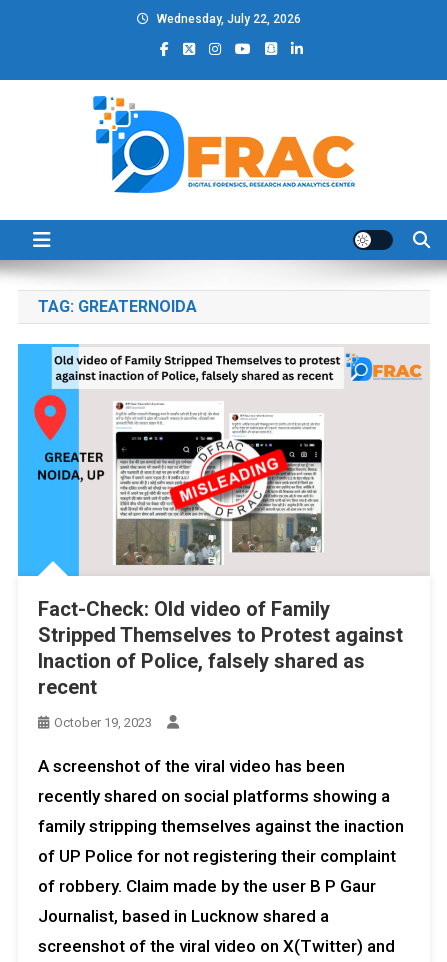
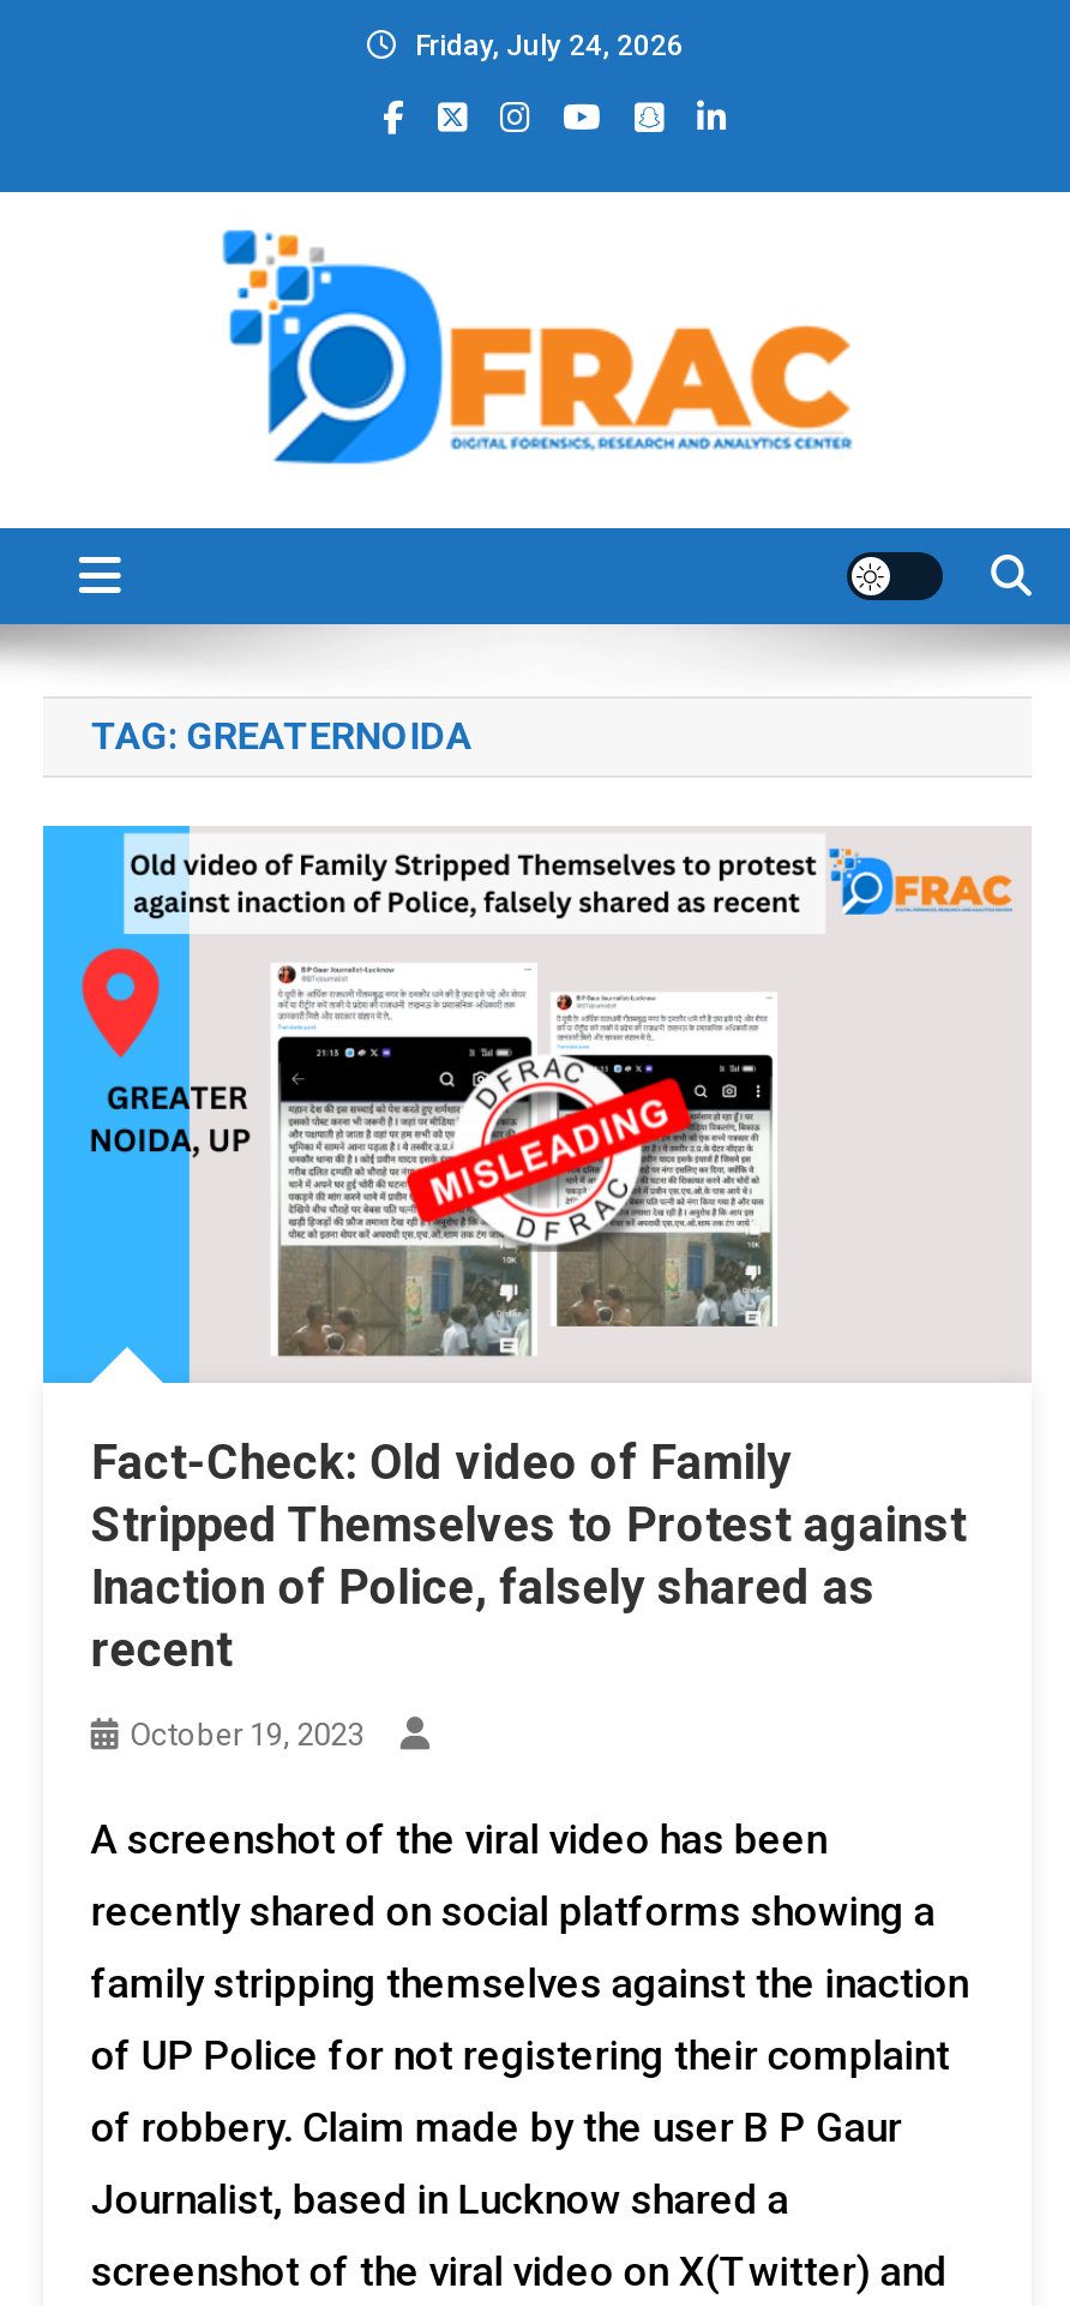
[157,12,301,26] Wednesday, July 22, 2026 -> [415,29,684,62] Friday, July 24, 2026

